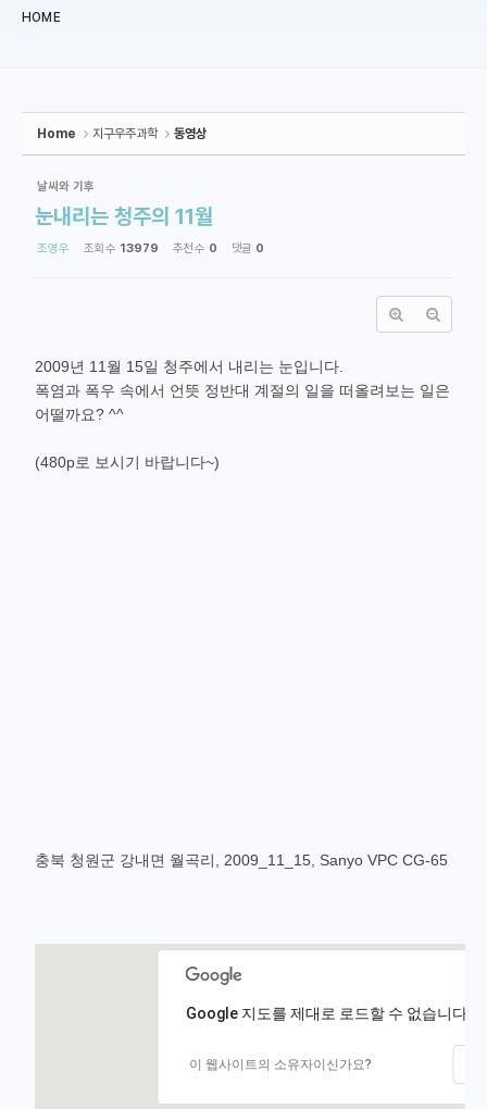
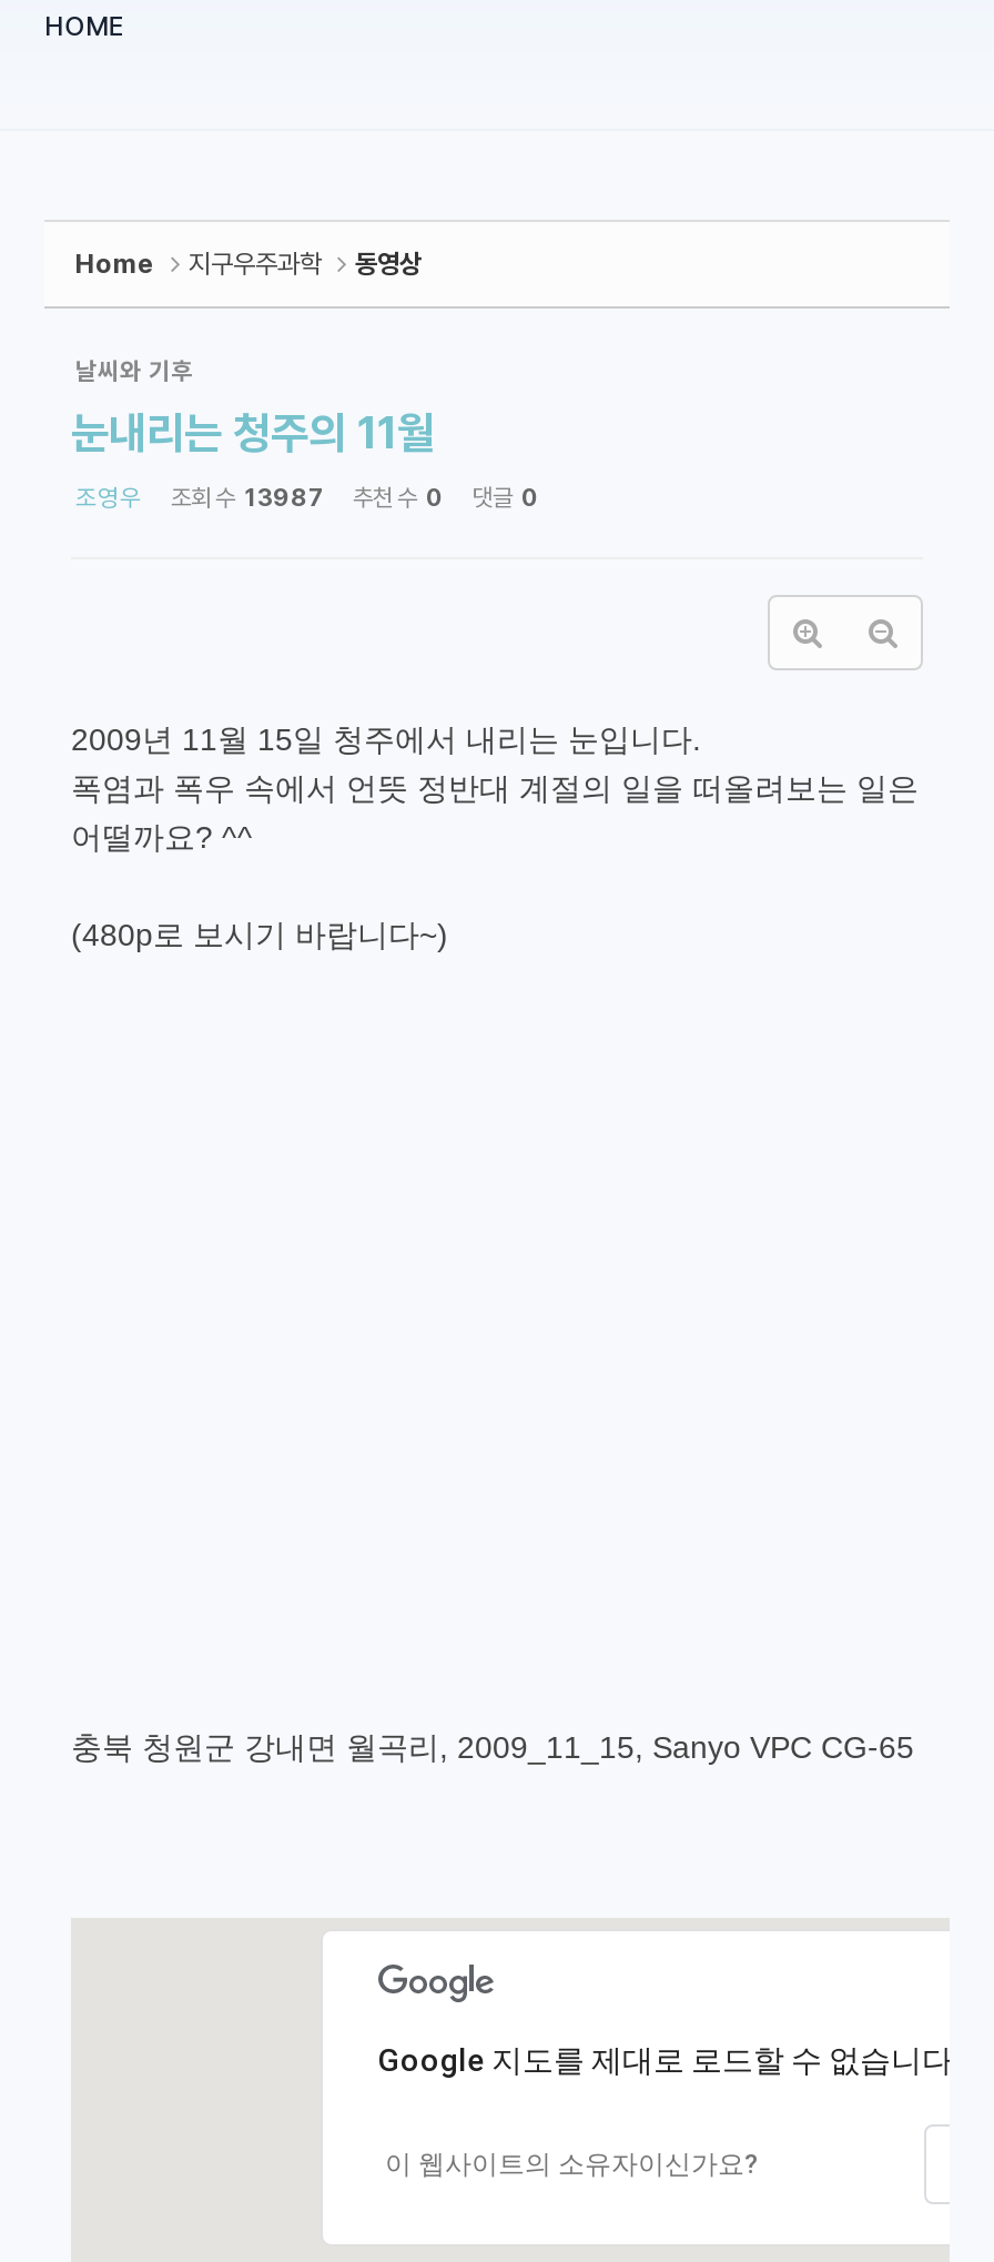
[37,241,264,256] 조영우 조회 수 13979 추천 수 0 댓글 0 -> [75,484,539,513] 조영우 조회 수 13987 추천 수 0 댓글 0

